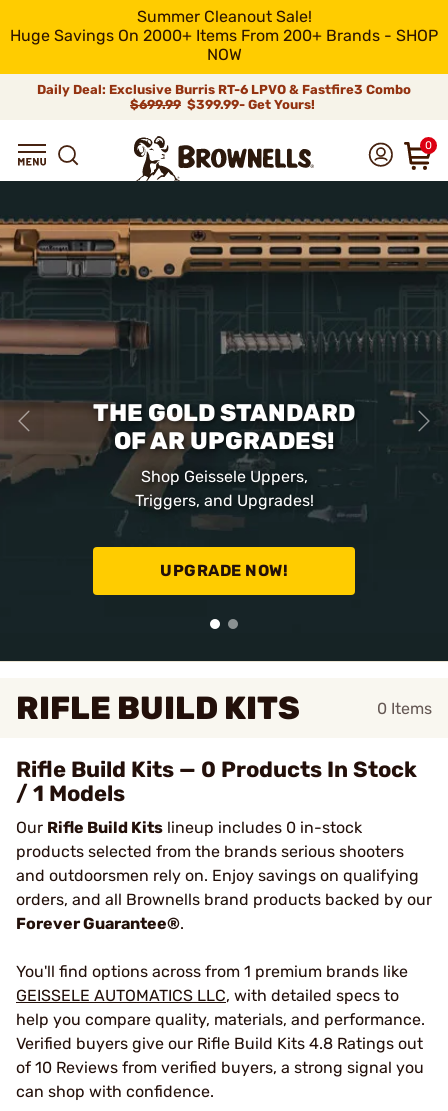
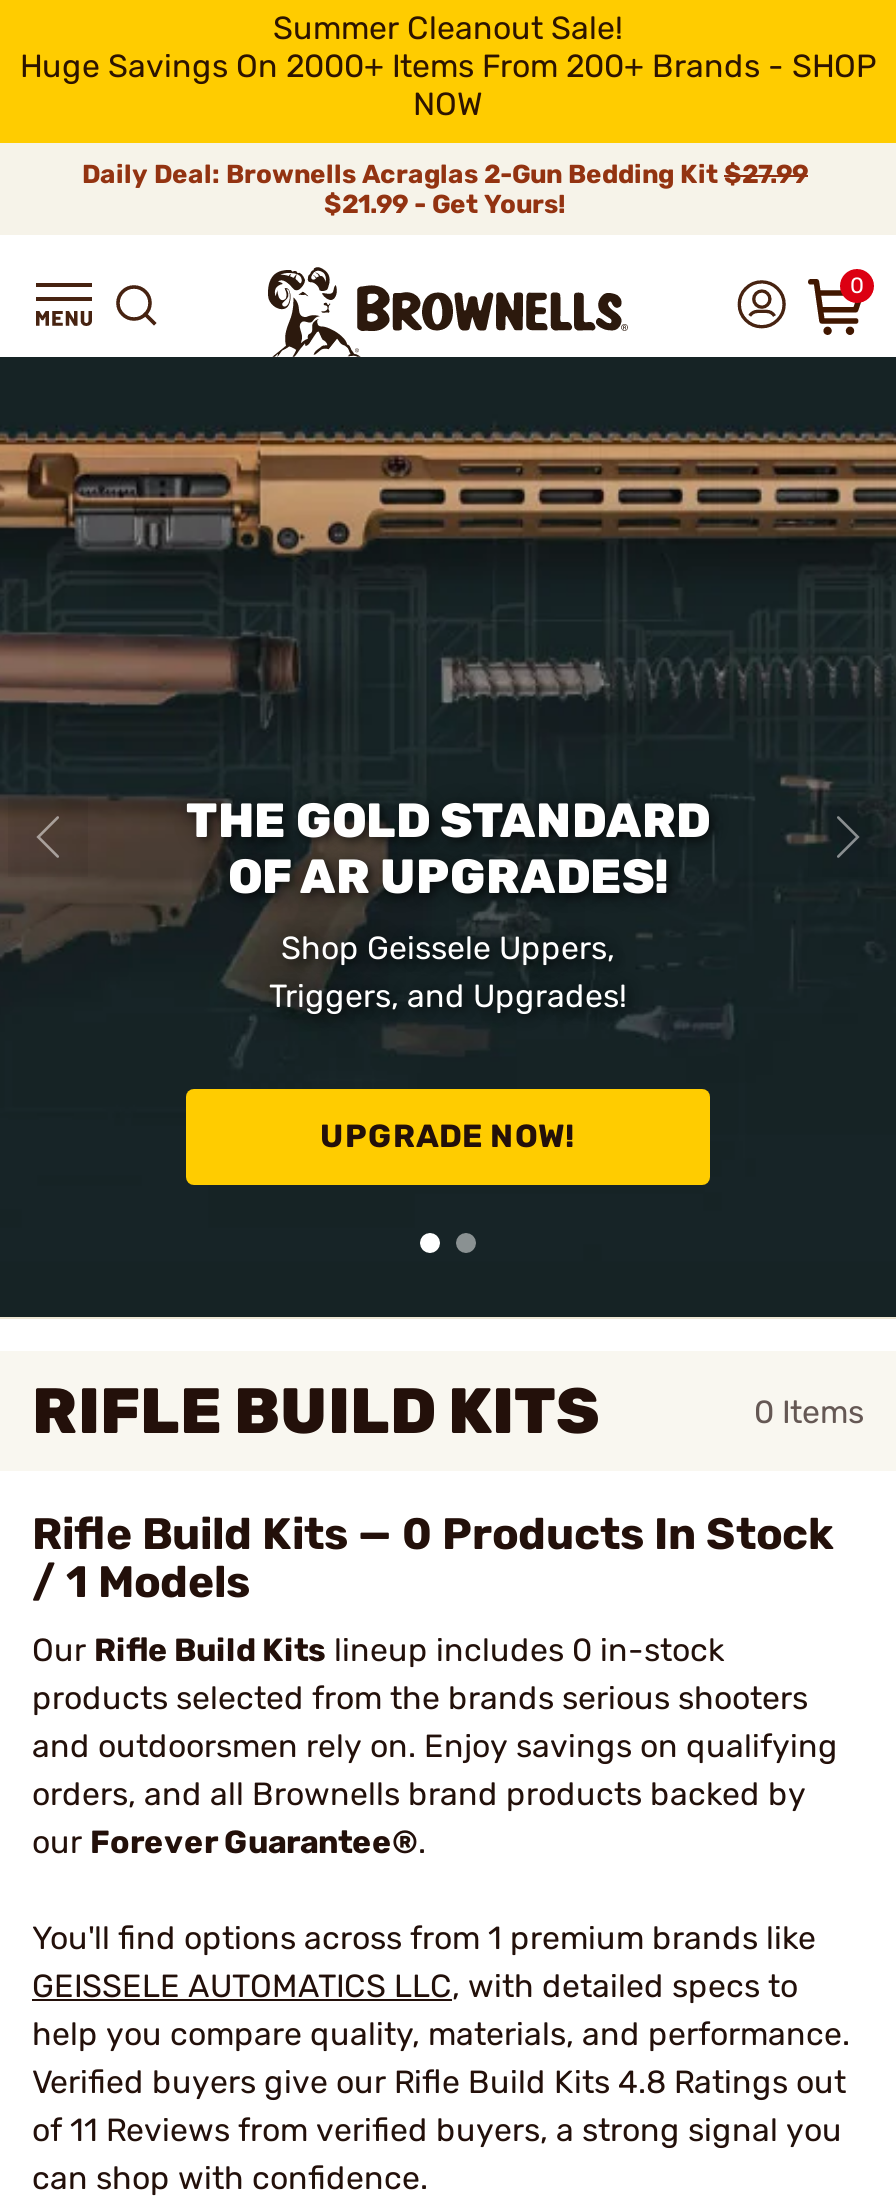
[37,82,411,112] Daily Deal: Exclusive Burris RT-6 LPVO & Fastfire3 Combo | $699.99 $399.99- Get Yours! -> [82,159,808,219] Daily Deal: Brownells Acraglas 2-Gun Bedding Kit $27.99 | $21.99 - Get Yours!
[16,1058,424,1077] of 10 Reviews from verified buyers, a strong signal you -> [32,2111,842,2149] of 11 Reviews from verified buyers, a strong signal you

